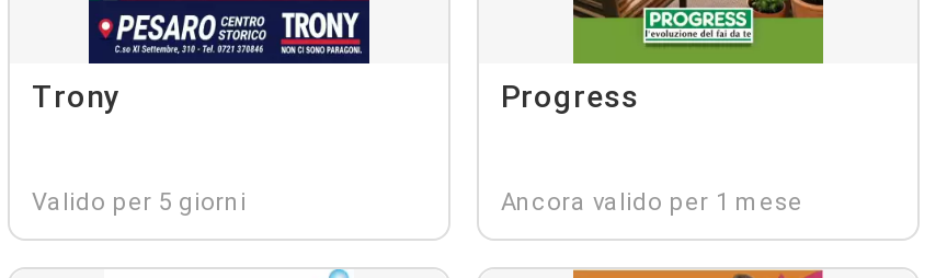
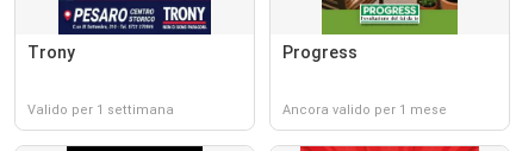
[32,188,247,217] Valido per 5 giorni -> [27,102,174,118] Valido per 1 settimana

